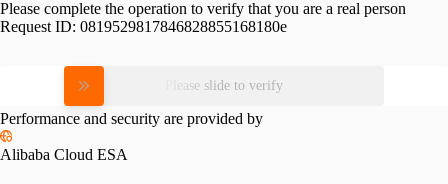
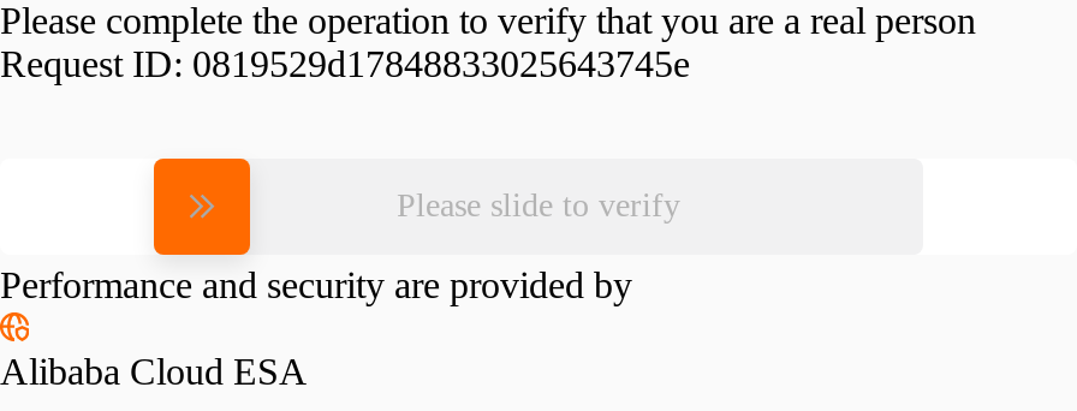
[0,18,287,35] Request ID: 0819529817846828855168180e -> [0,43,690,84] Request ID: 0819529d17848833025643745e

